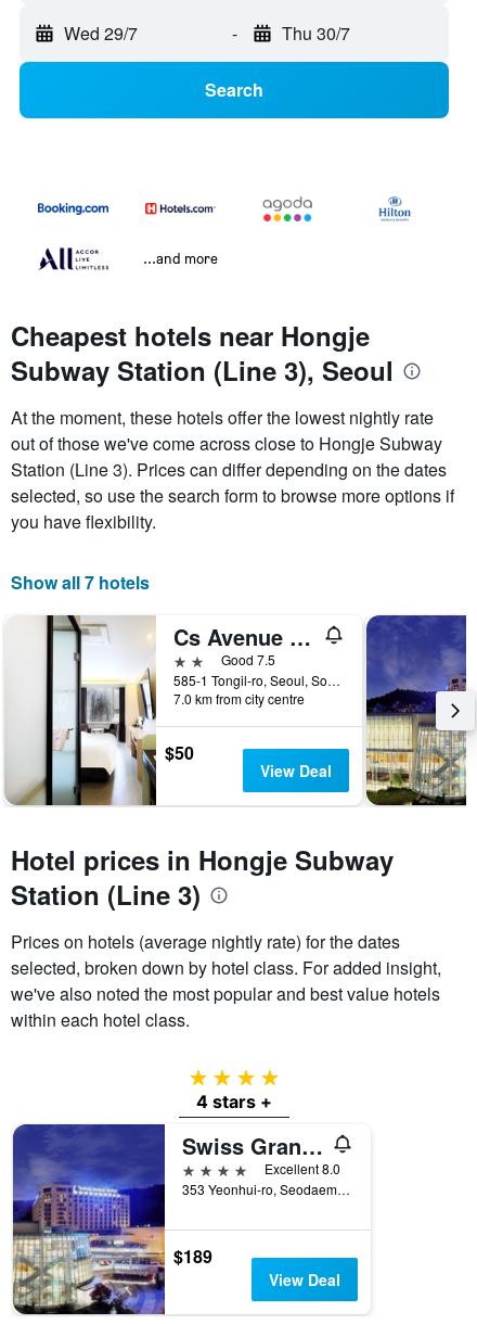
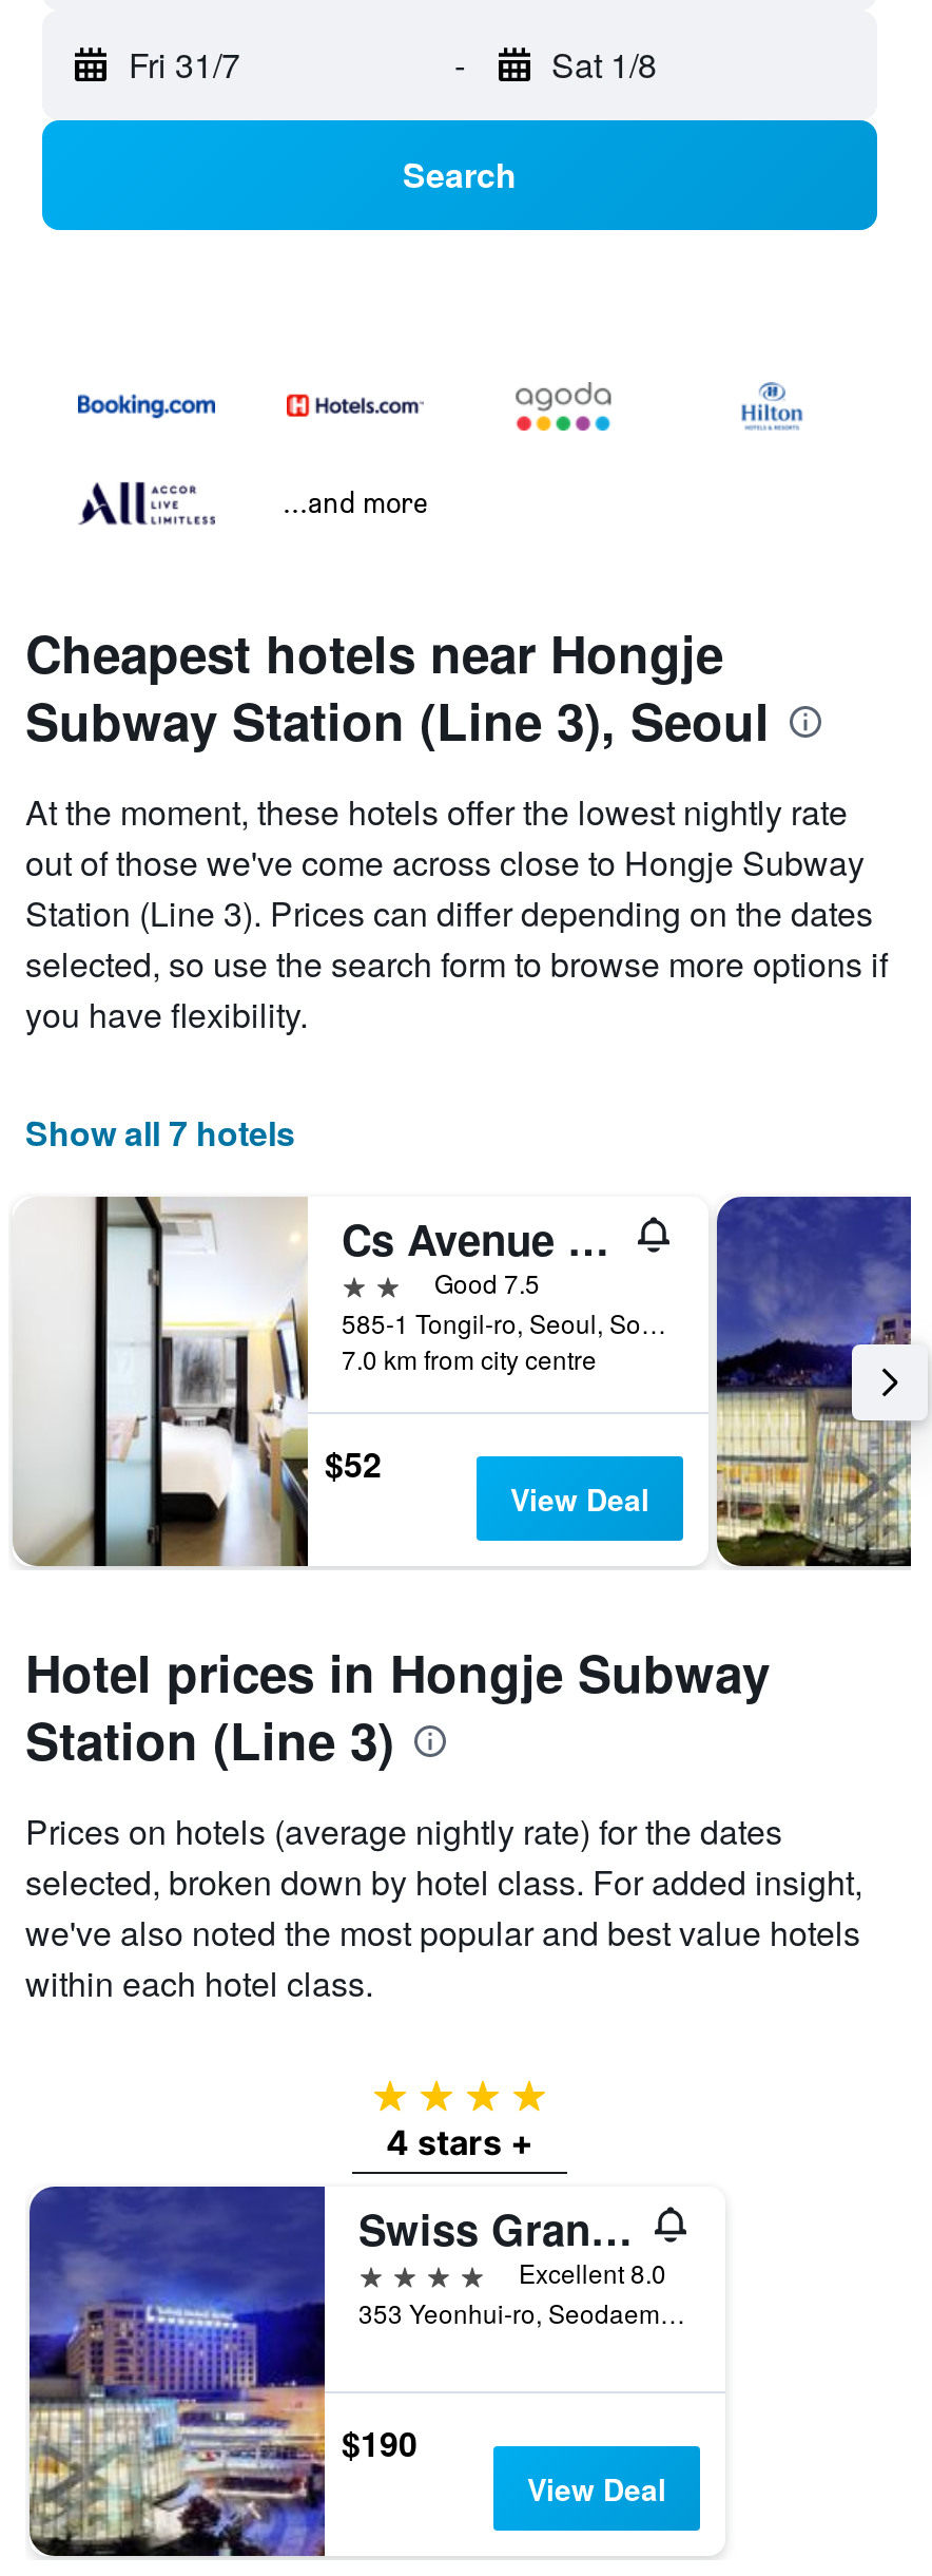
[64,21,138,46] Wed 29/7 -> [129,41,240,89] Fri 31/7
[281,21,350,46] Thu 30/7 -> [551,41,657,89] Sat 1/8
[165,740,194,765] $50 -> [325,1438,382,1487] $52
[173,1243,212,1268] $189 -> [342,2418,418,2466] $190

